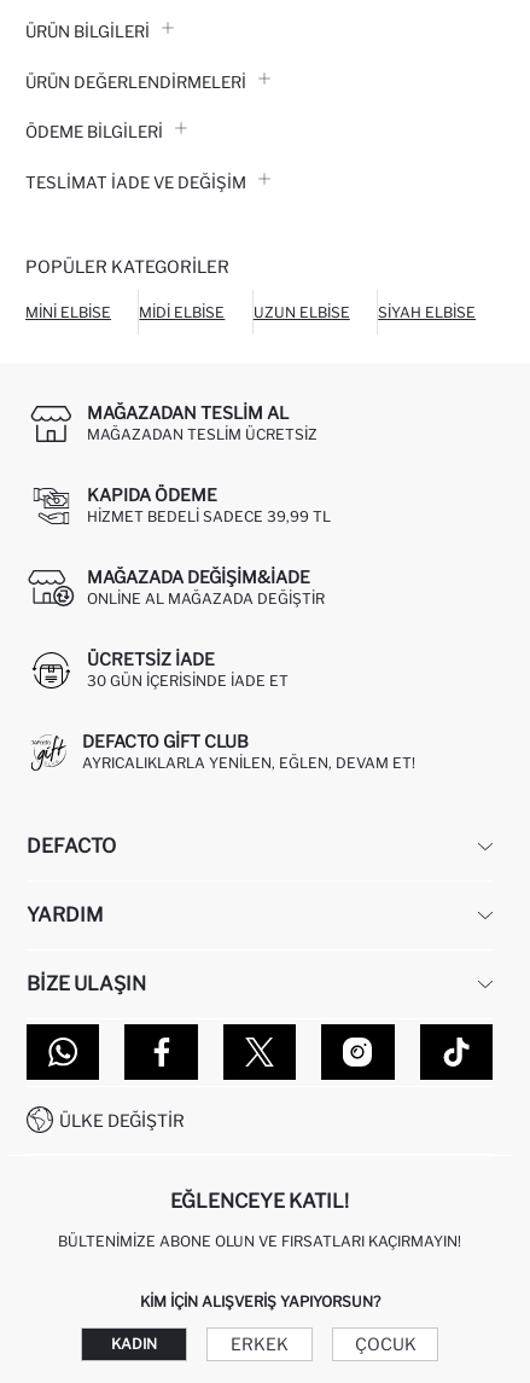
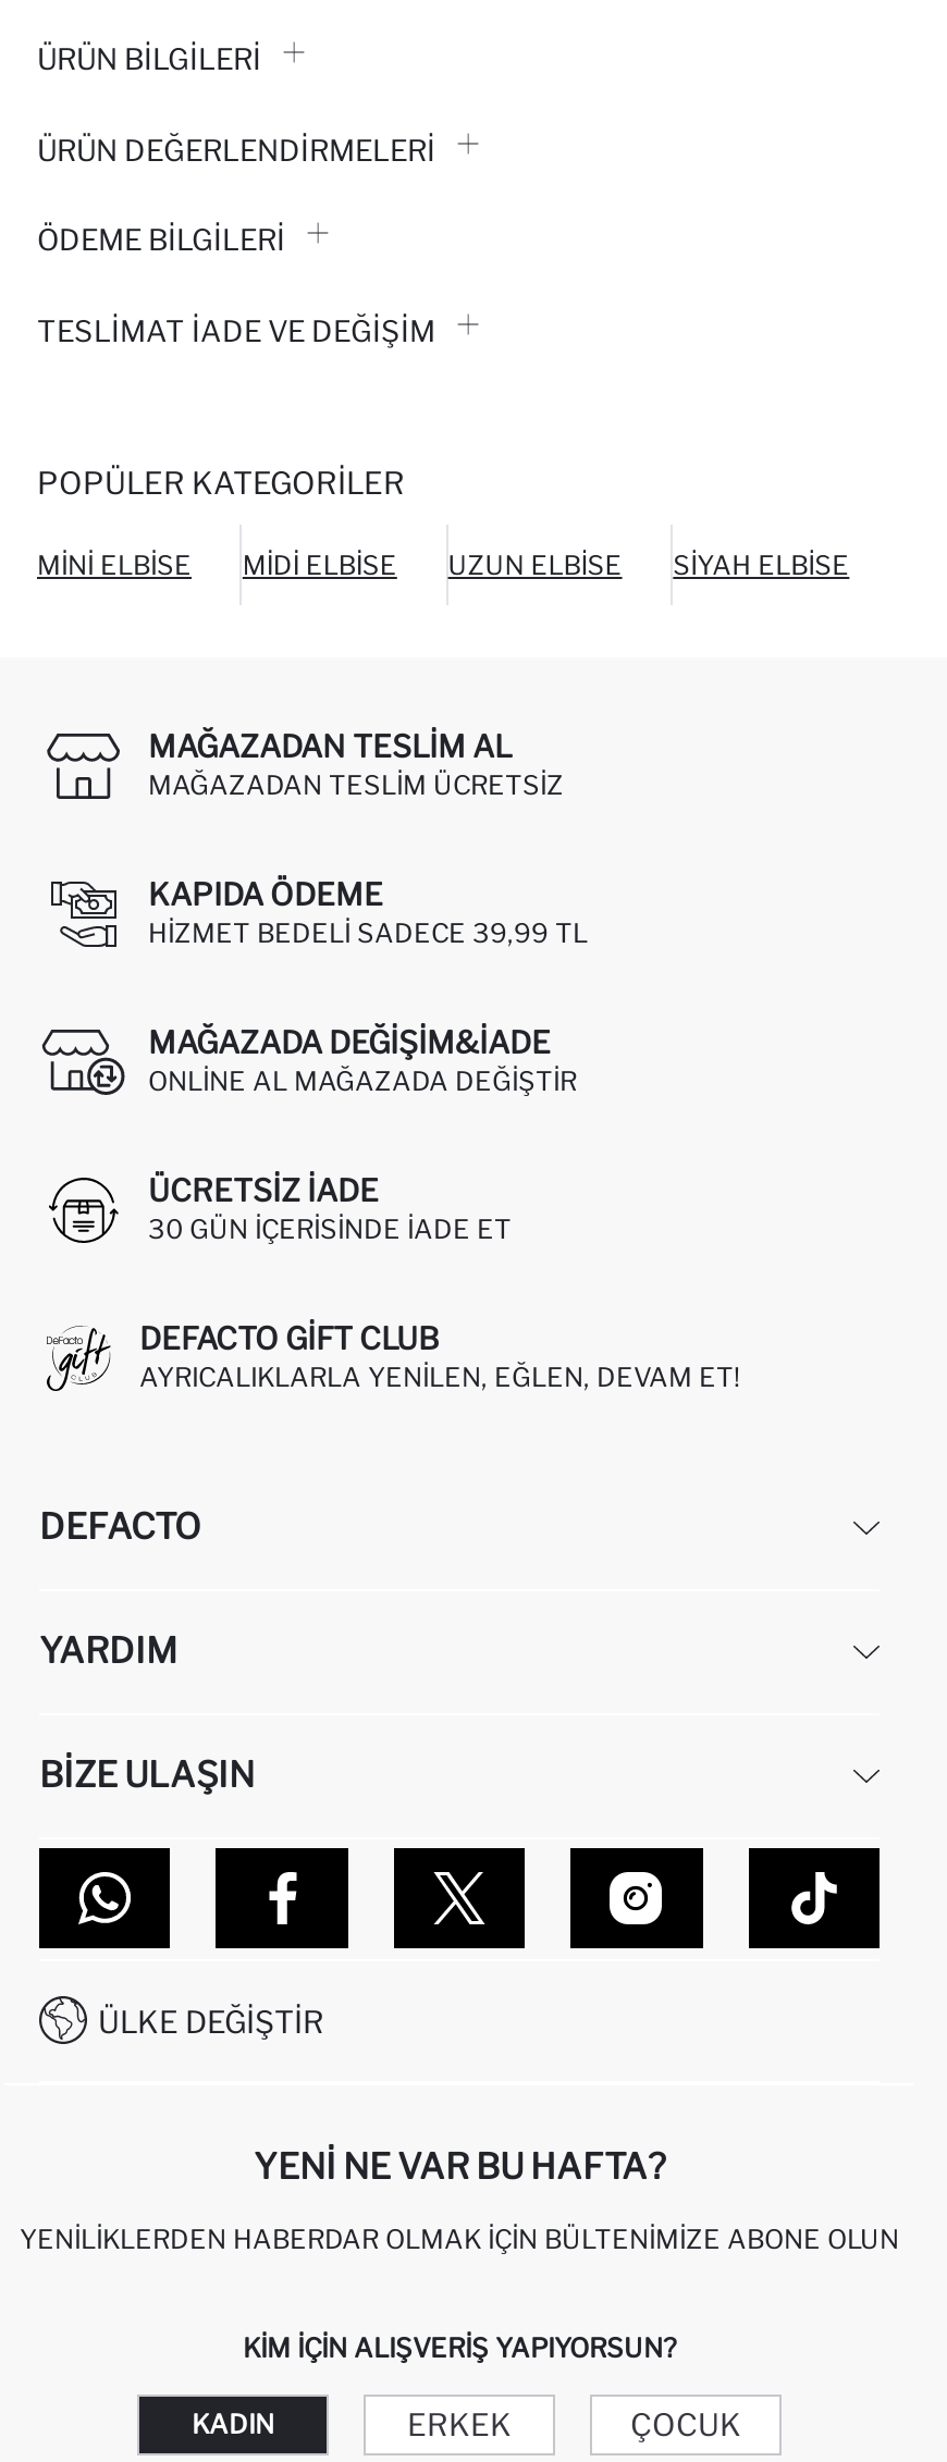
[170,1190,349,1212] EĞLENCEYE KATIL! -> [254,2146,665,2187] YENI NE VAR BU HAFTA?
[58,1232,461,1250] BÜLTENIMIZE ABONE OLUN VE FIRSATLARI KAÇIRMAYIN! -> [20,2222,899,2255] YENILIKLERDEN HABERDAR OLMAK İÇIN BÜLTENIMIZE ABONE OLUN

